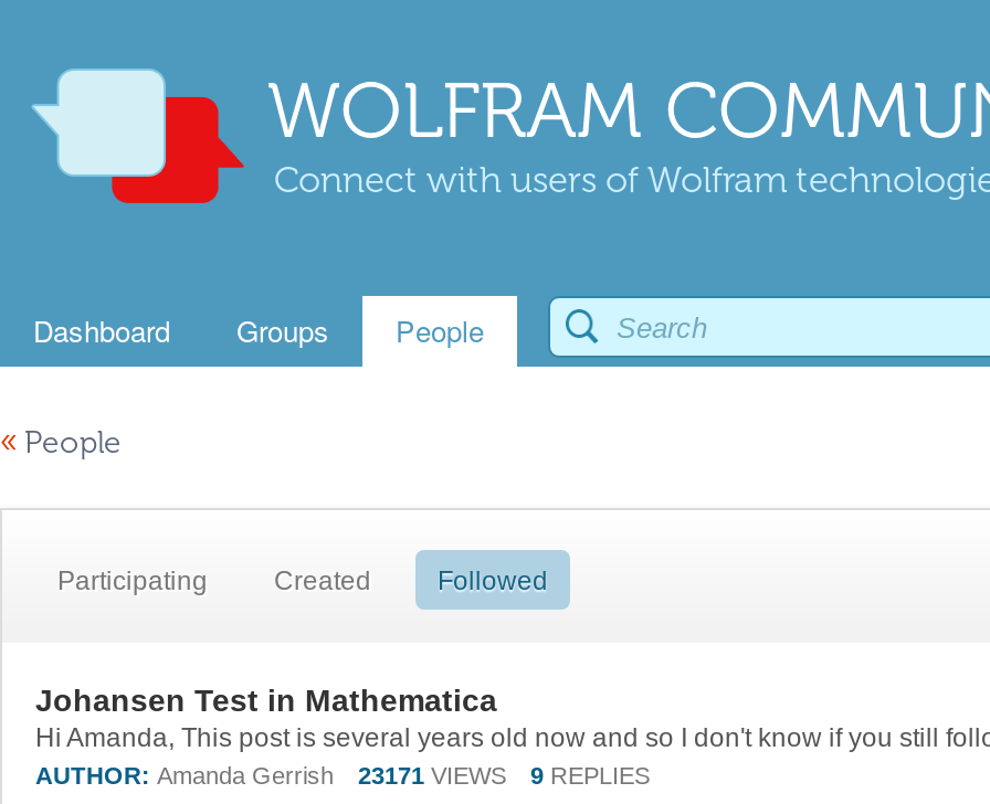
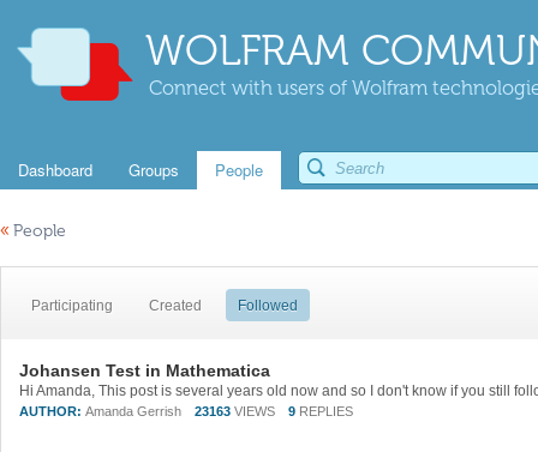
[35,762,650,789] AUTHOR: Amanda Gerrish 23171 VIEWS 9 REPLIES -> [19,404,353,418] AUTHOR: Amanda Gerrish 23163 VIEWS 9 REPLIES

